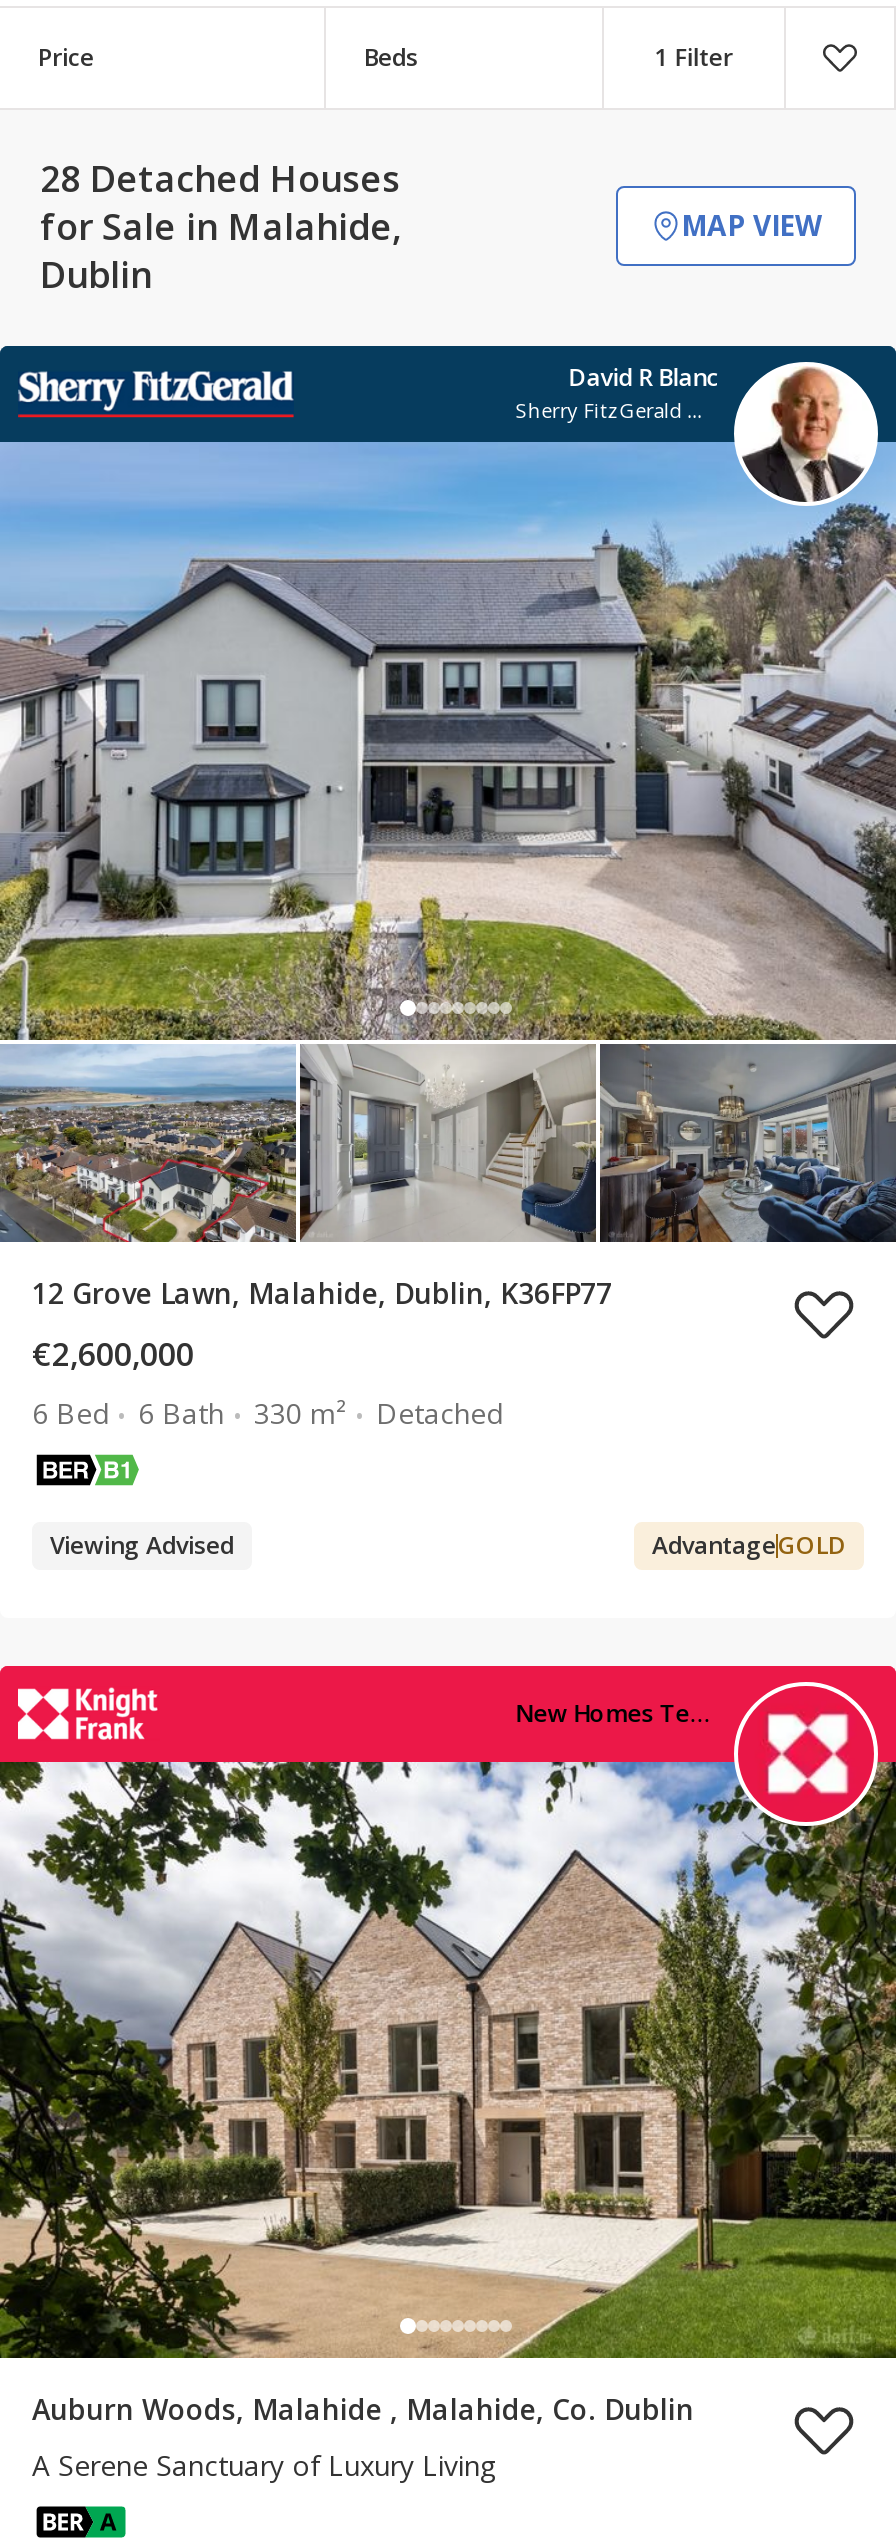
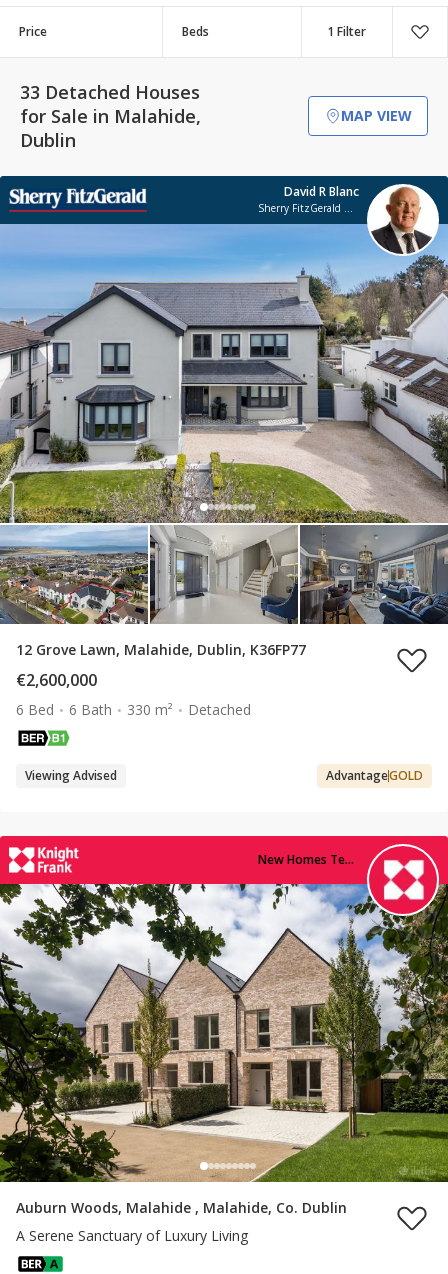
[40,154,400,202] 28 Detached Houses -> [20,80,200,104] 33 Detached Houses

